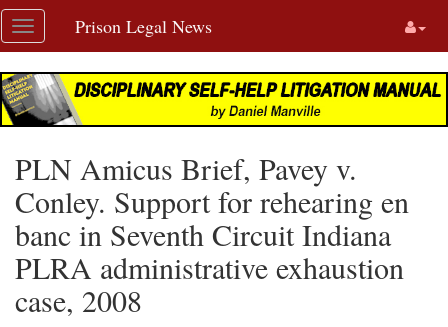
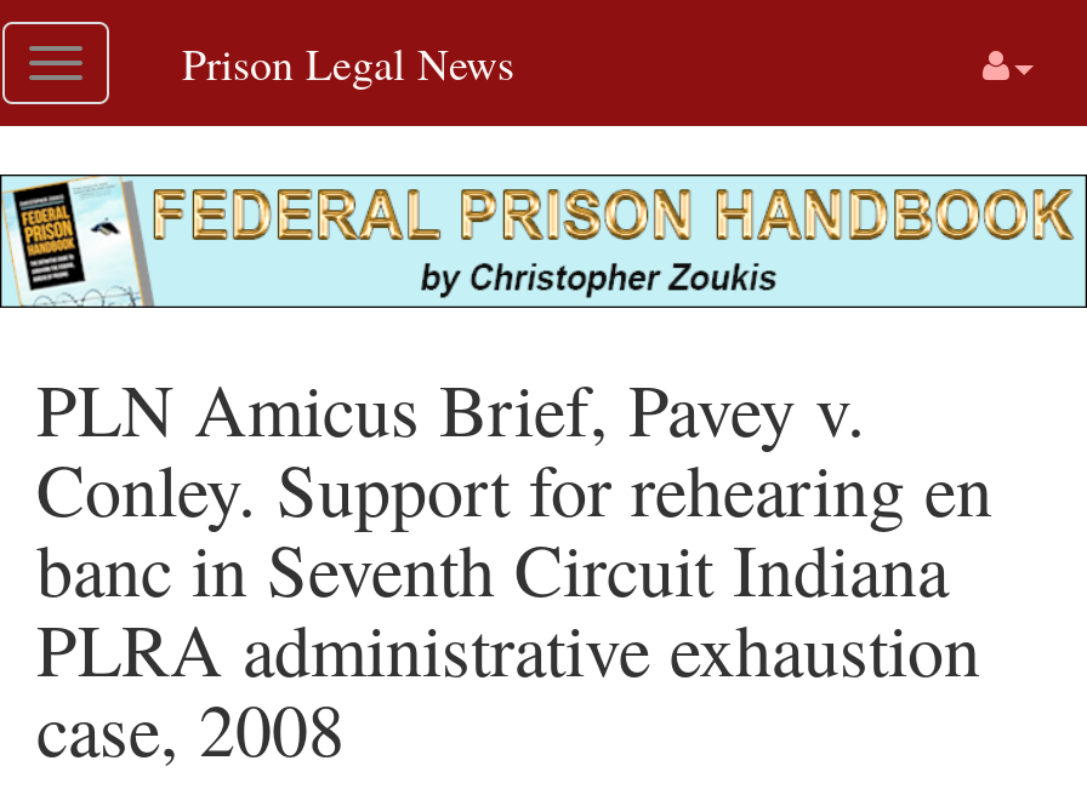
[3,72,445,127] [image] -> [7,172,1080,310] [image]

